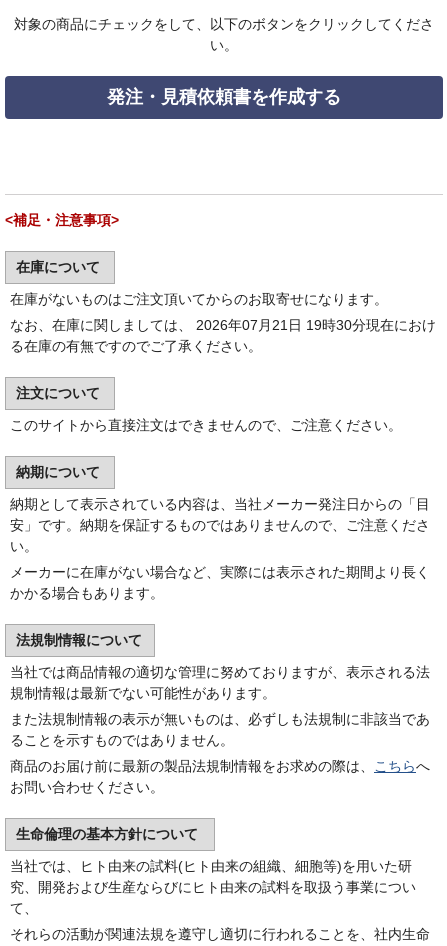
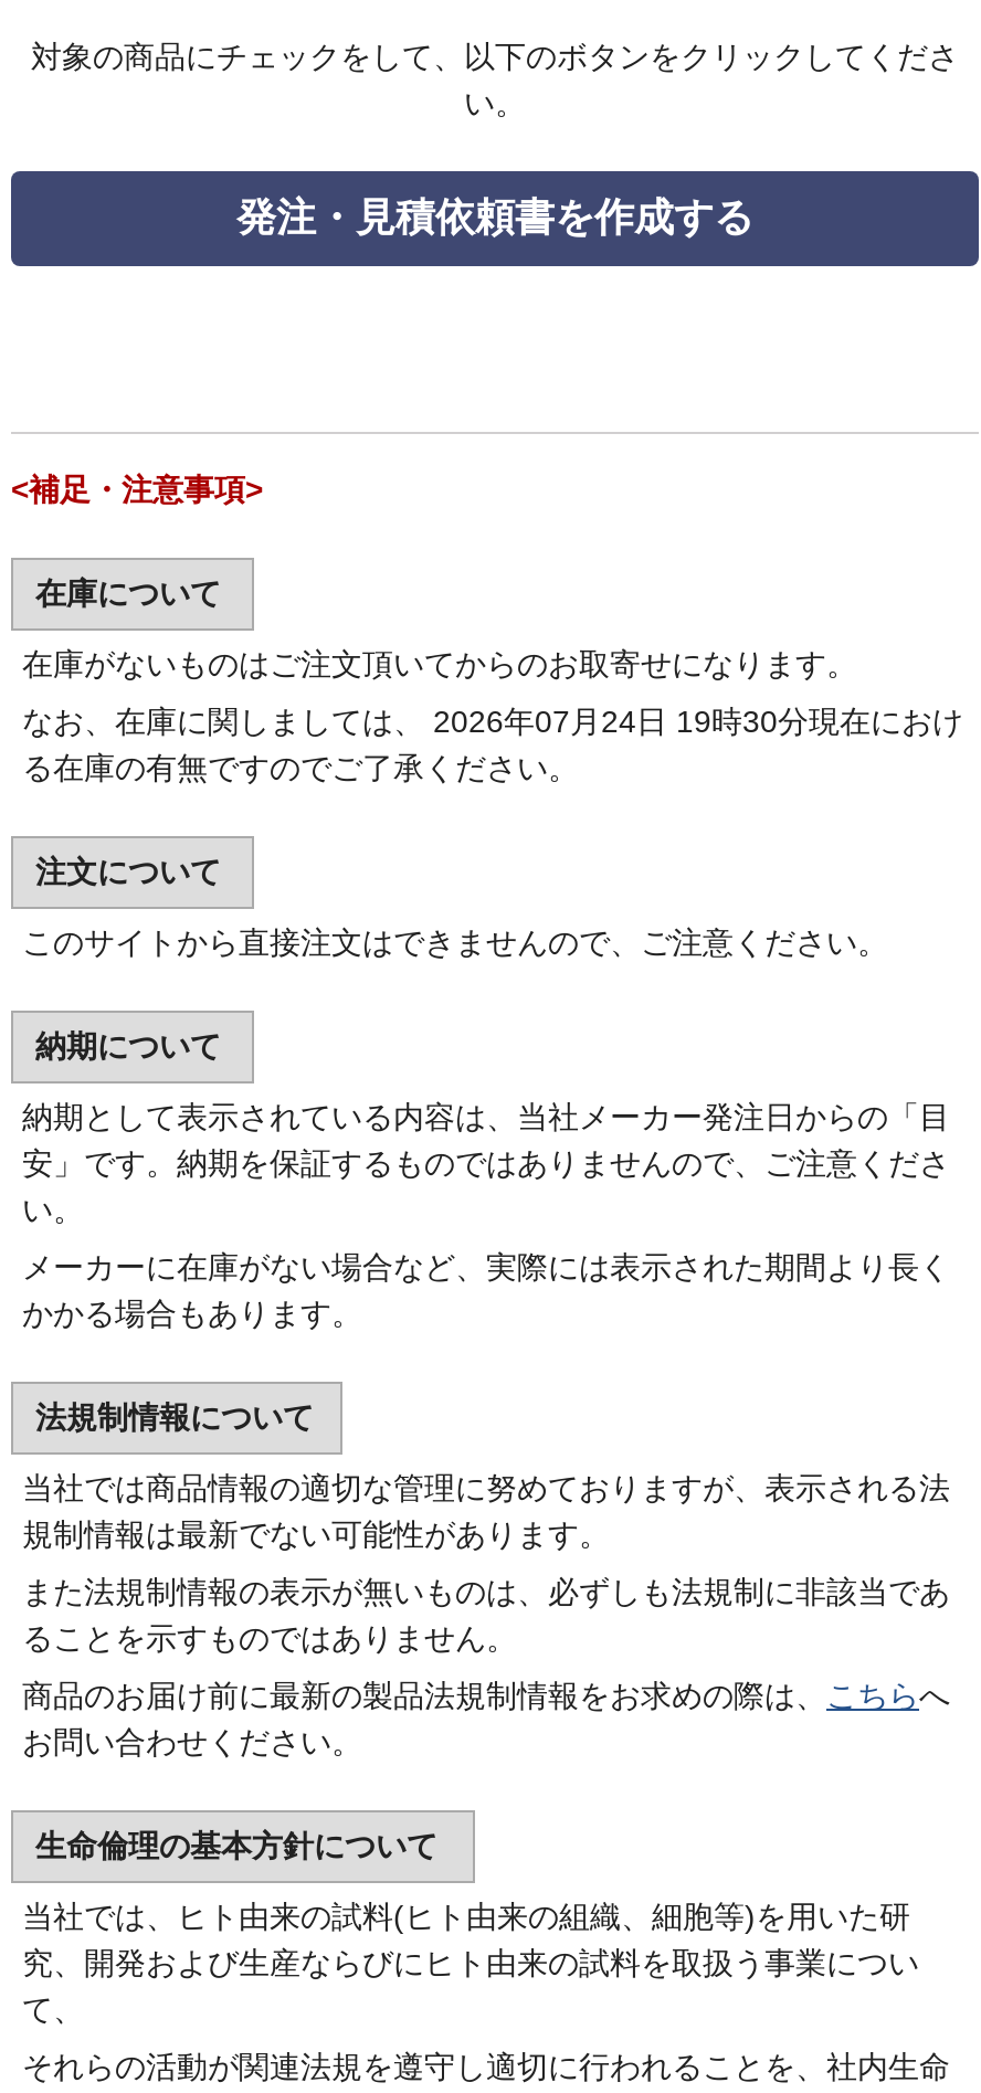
[10,317,436,333] なお、在庫に関しましては、 2026年07月21日 19時30分現在におけ -> [22,704,963,740] なお、在庫に関しましては、 2026年07月24日 19時30分現在におけ

